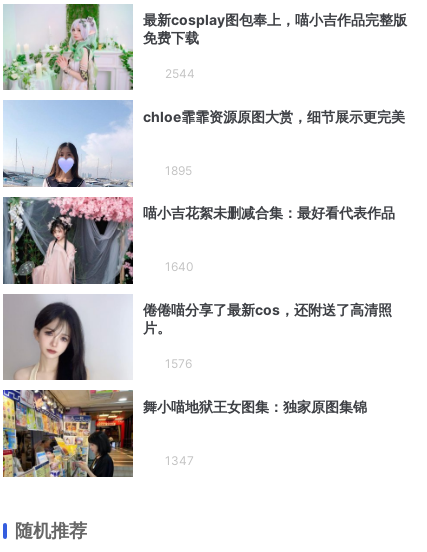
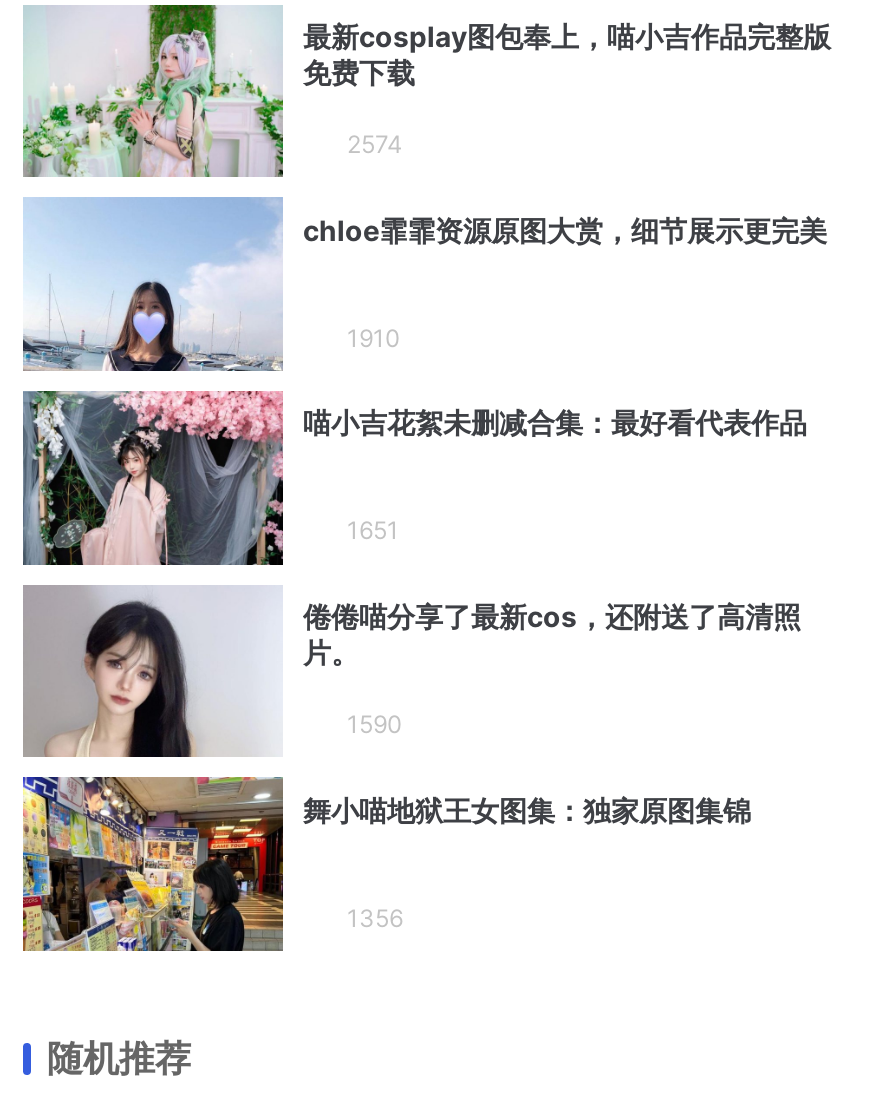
[165,66,195,81] 2544 -> [347,129,403,159] 2574
[165,163,192,178] 1895 -> [347,323,401,353] 1910
[165,259,194,274] 1640 -> [347,516,399,546] 1651
[165,356,192,371] 1576 -> [347,709,403,739] 1590
[165,453,194,468] 1347 -> [347,902,403,932] 1356

